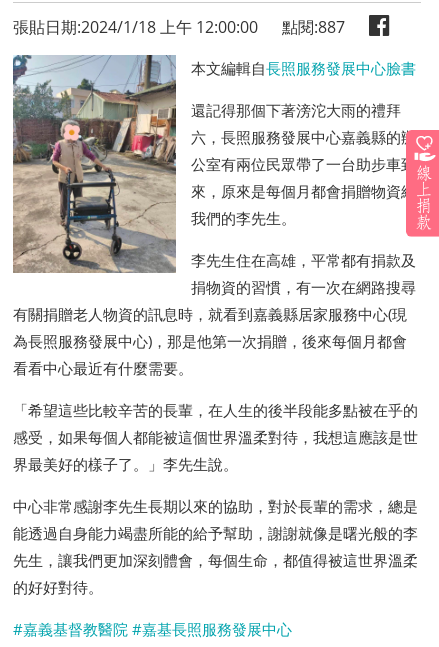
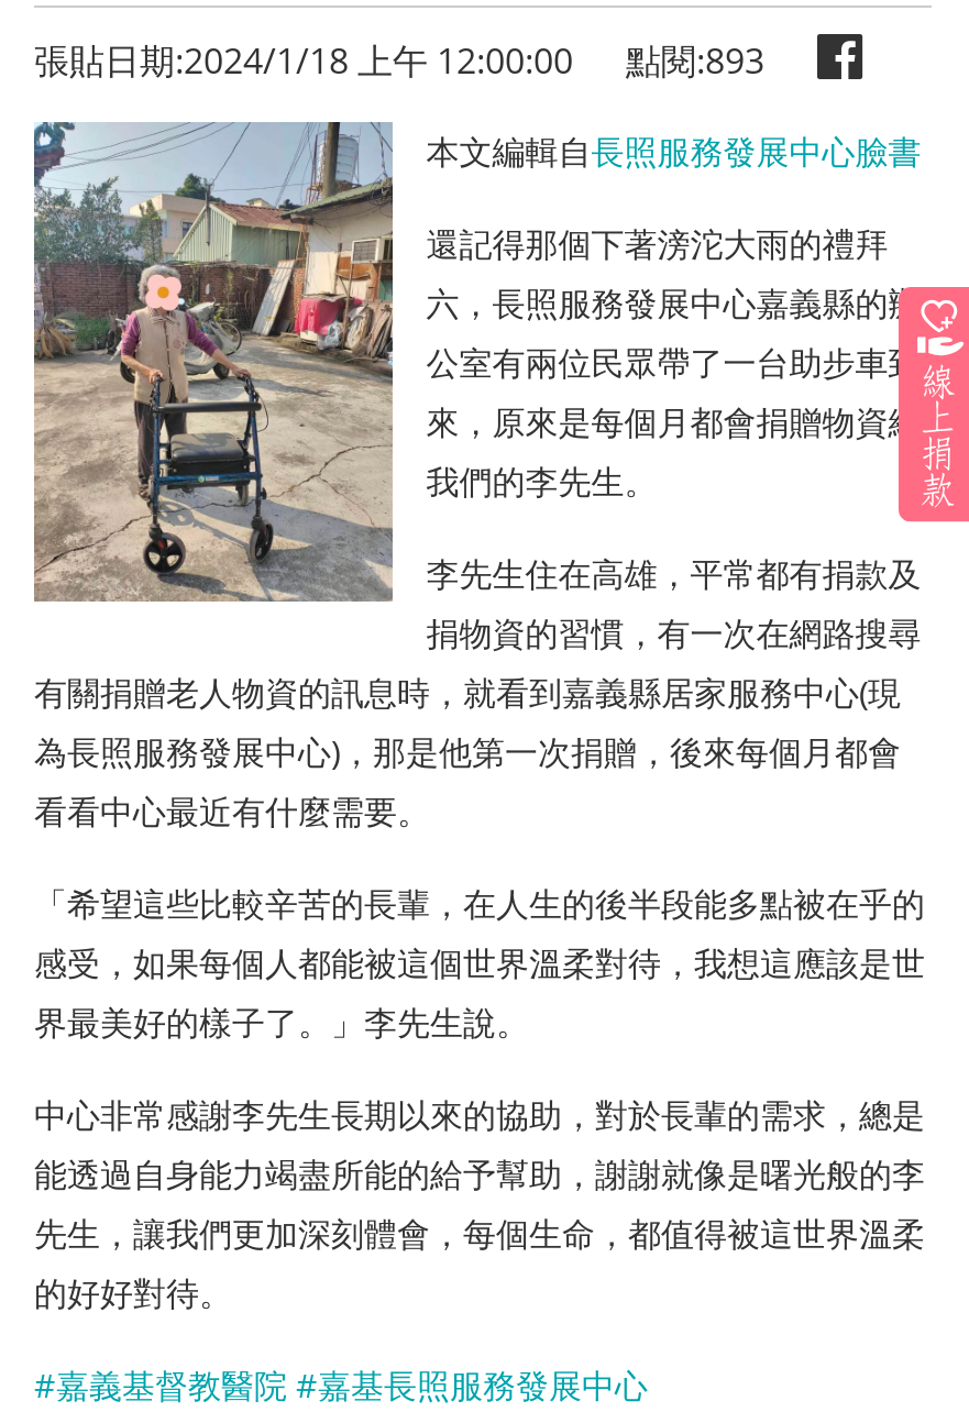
[13,15,345,37] 張貼日期:2024/1/18 上午 12:00:00 點閱:887 -> [34,35,764,84] 張貼日期:2024/1/18 上午 12:00:00 點閱:893

